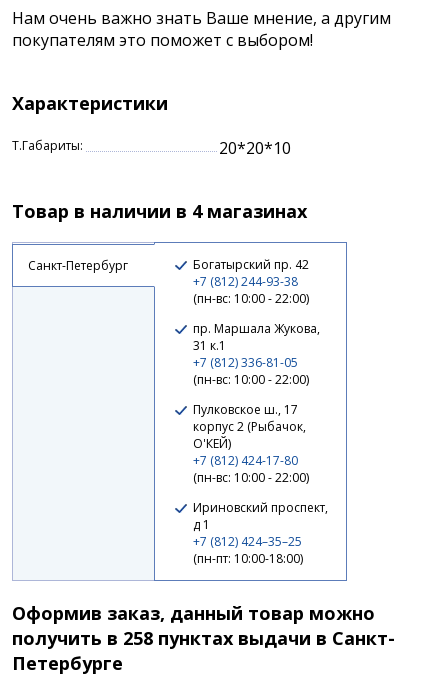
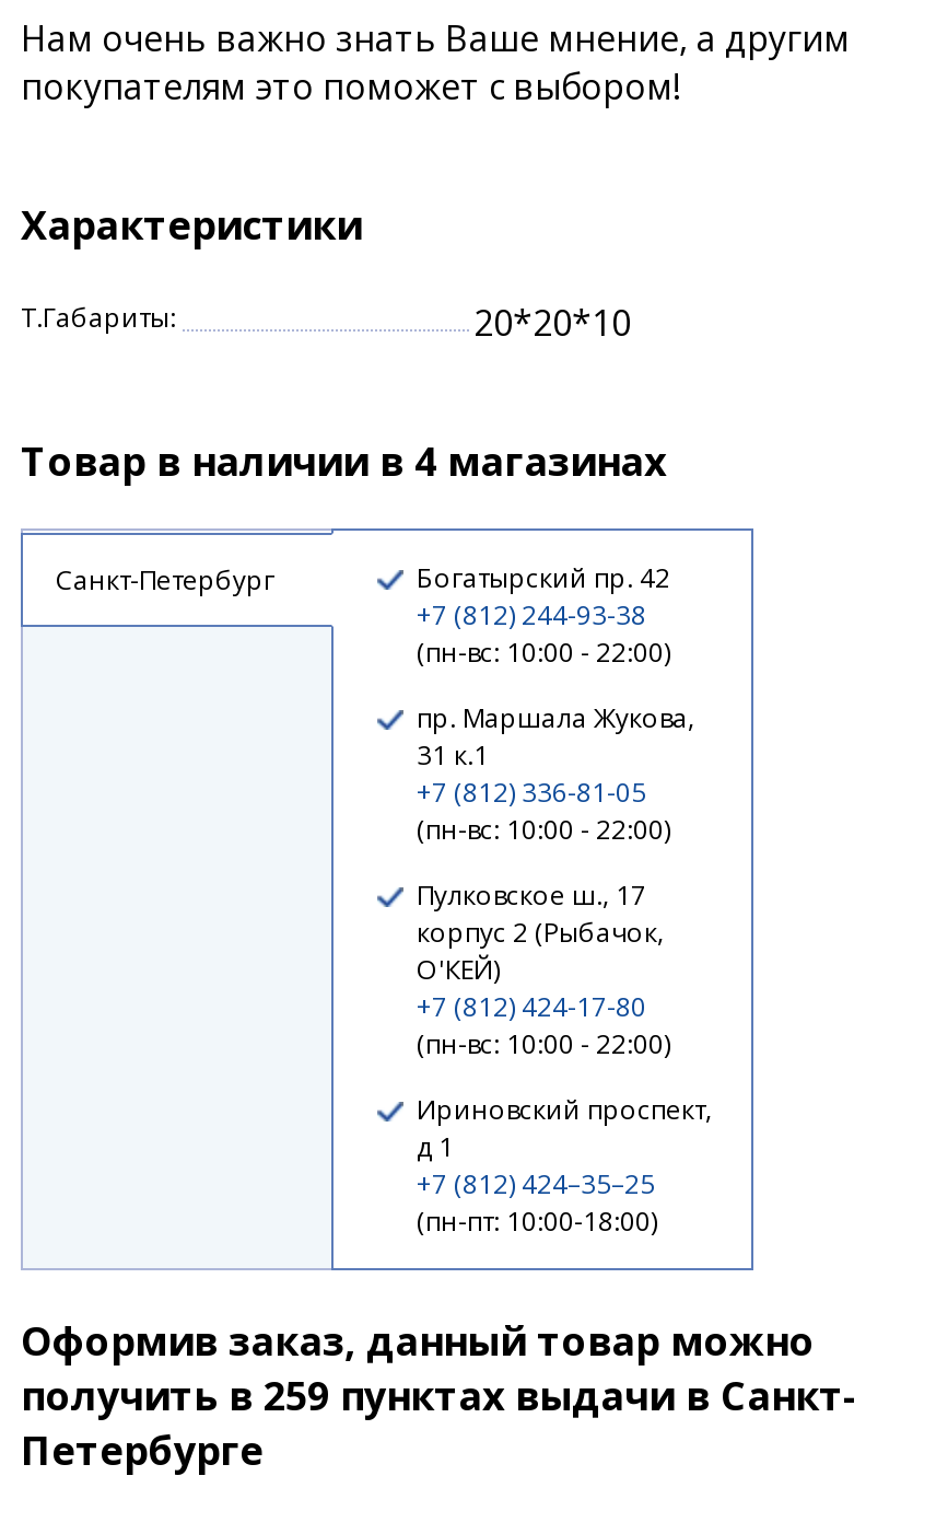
[12,626,395,650] получить в 258 пунктах выдачи в Санкт- -> [21,1369,858,1421] получить в 259 пунктах выдачи в Санкт-

